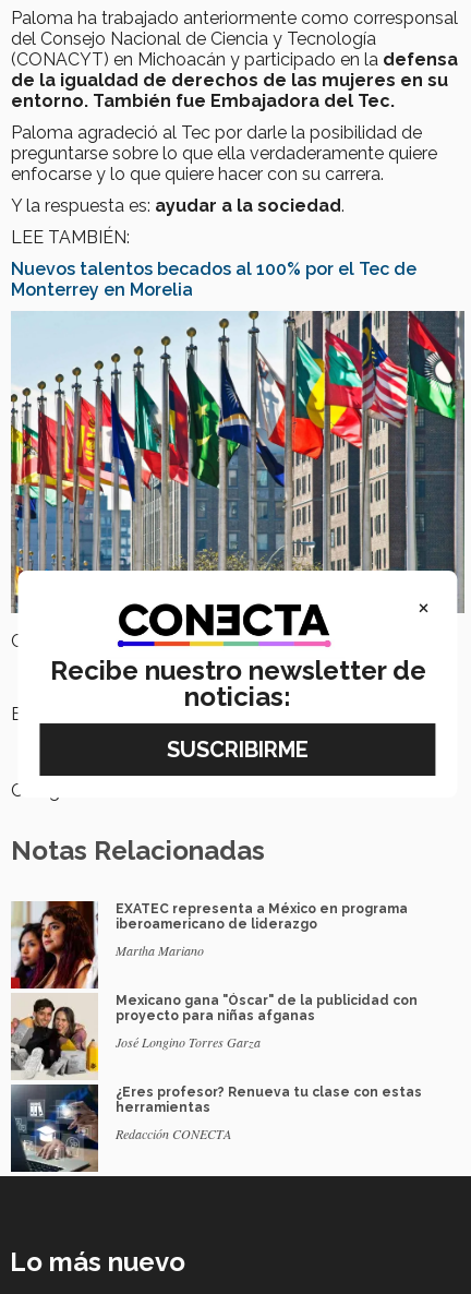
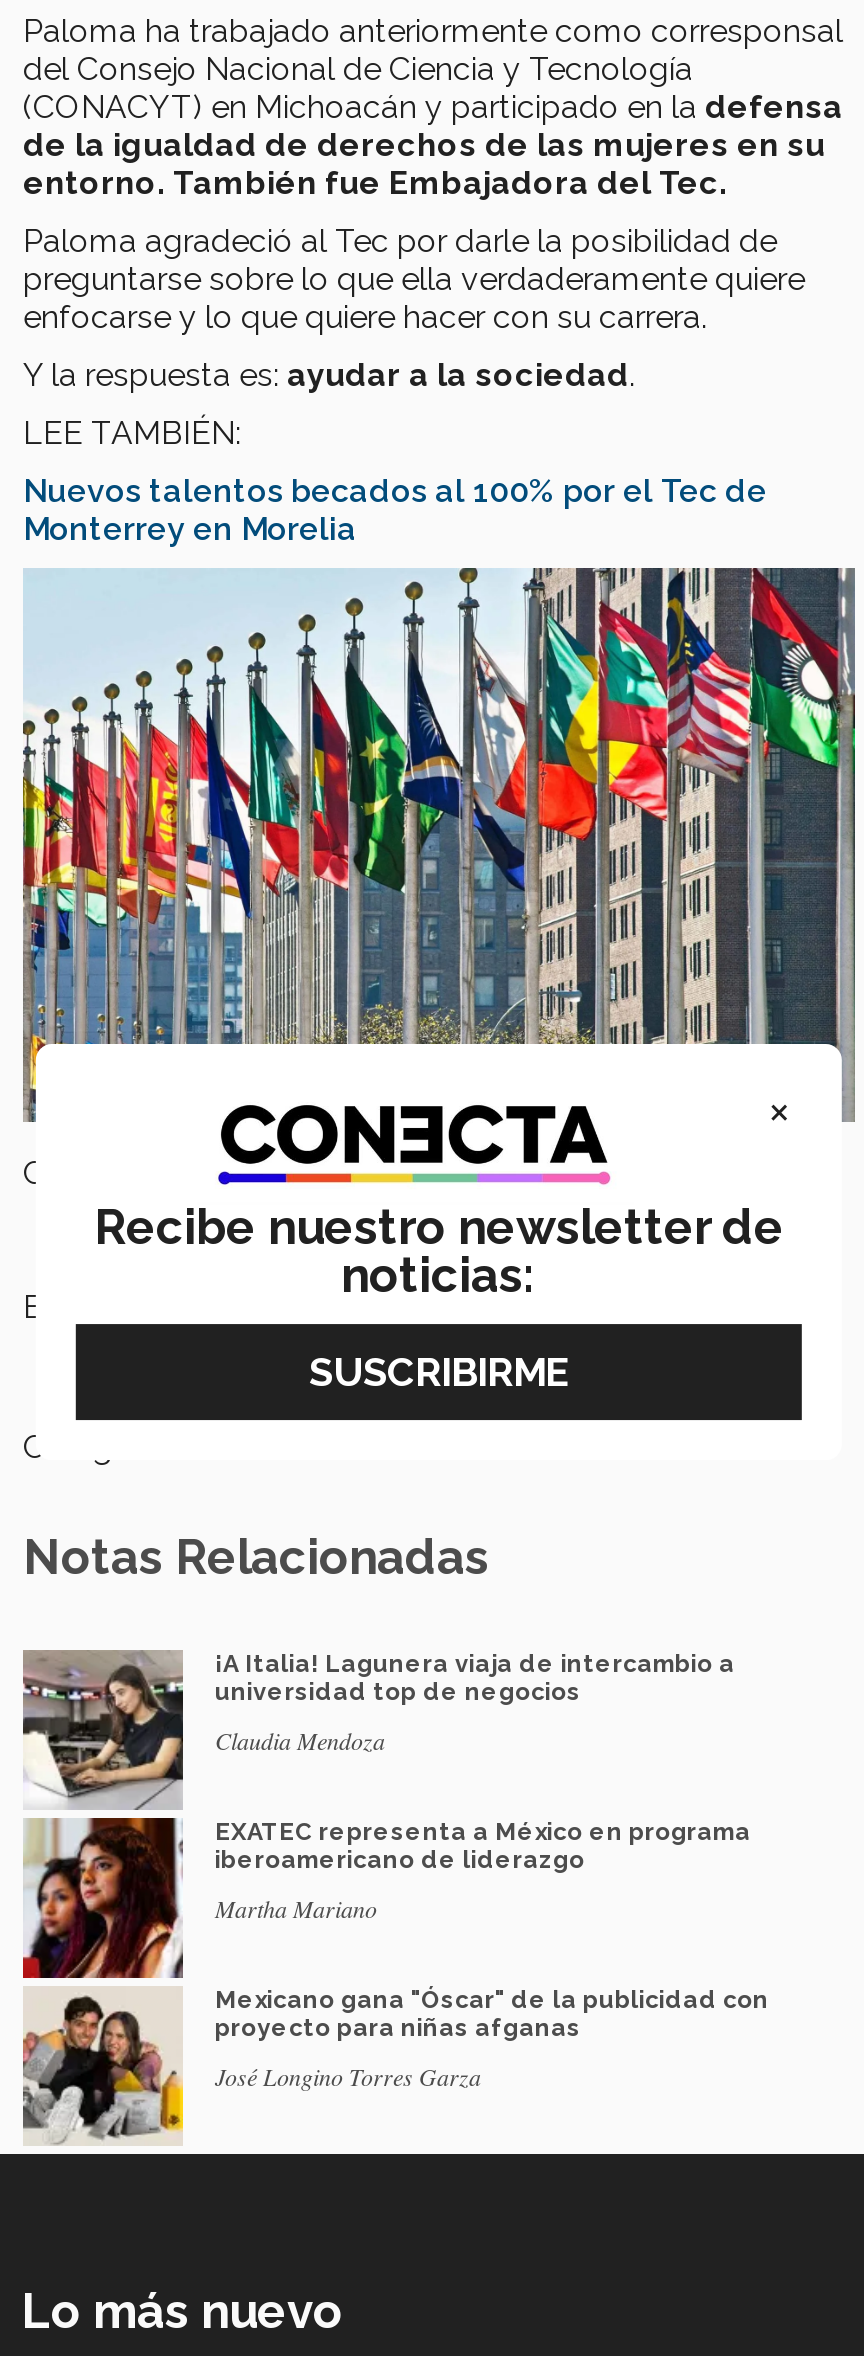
none -> [21,1650,735,1810] [image] | ¡A Italia! Lagunera viaja de intercambio a | universidad top de negocios | Claudia Mendoza
moved [116,901,418,1051] -> [215,1818,769,2092]: EXATEC representa a México en programa | iberoamericano de liderazgo | Martha Mariano | Mexicano gana "Óscar" de la publicidad con | proyecto para niñas afganas | José Longino Torres Garza
[10,1085,422,1173] [image] | ¿Eres profesor? Renueva tu clase con estas | herramientas | Redacción CONECTA -> none

